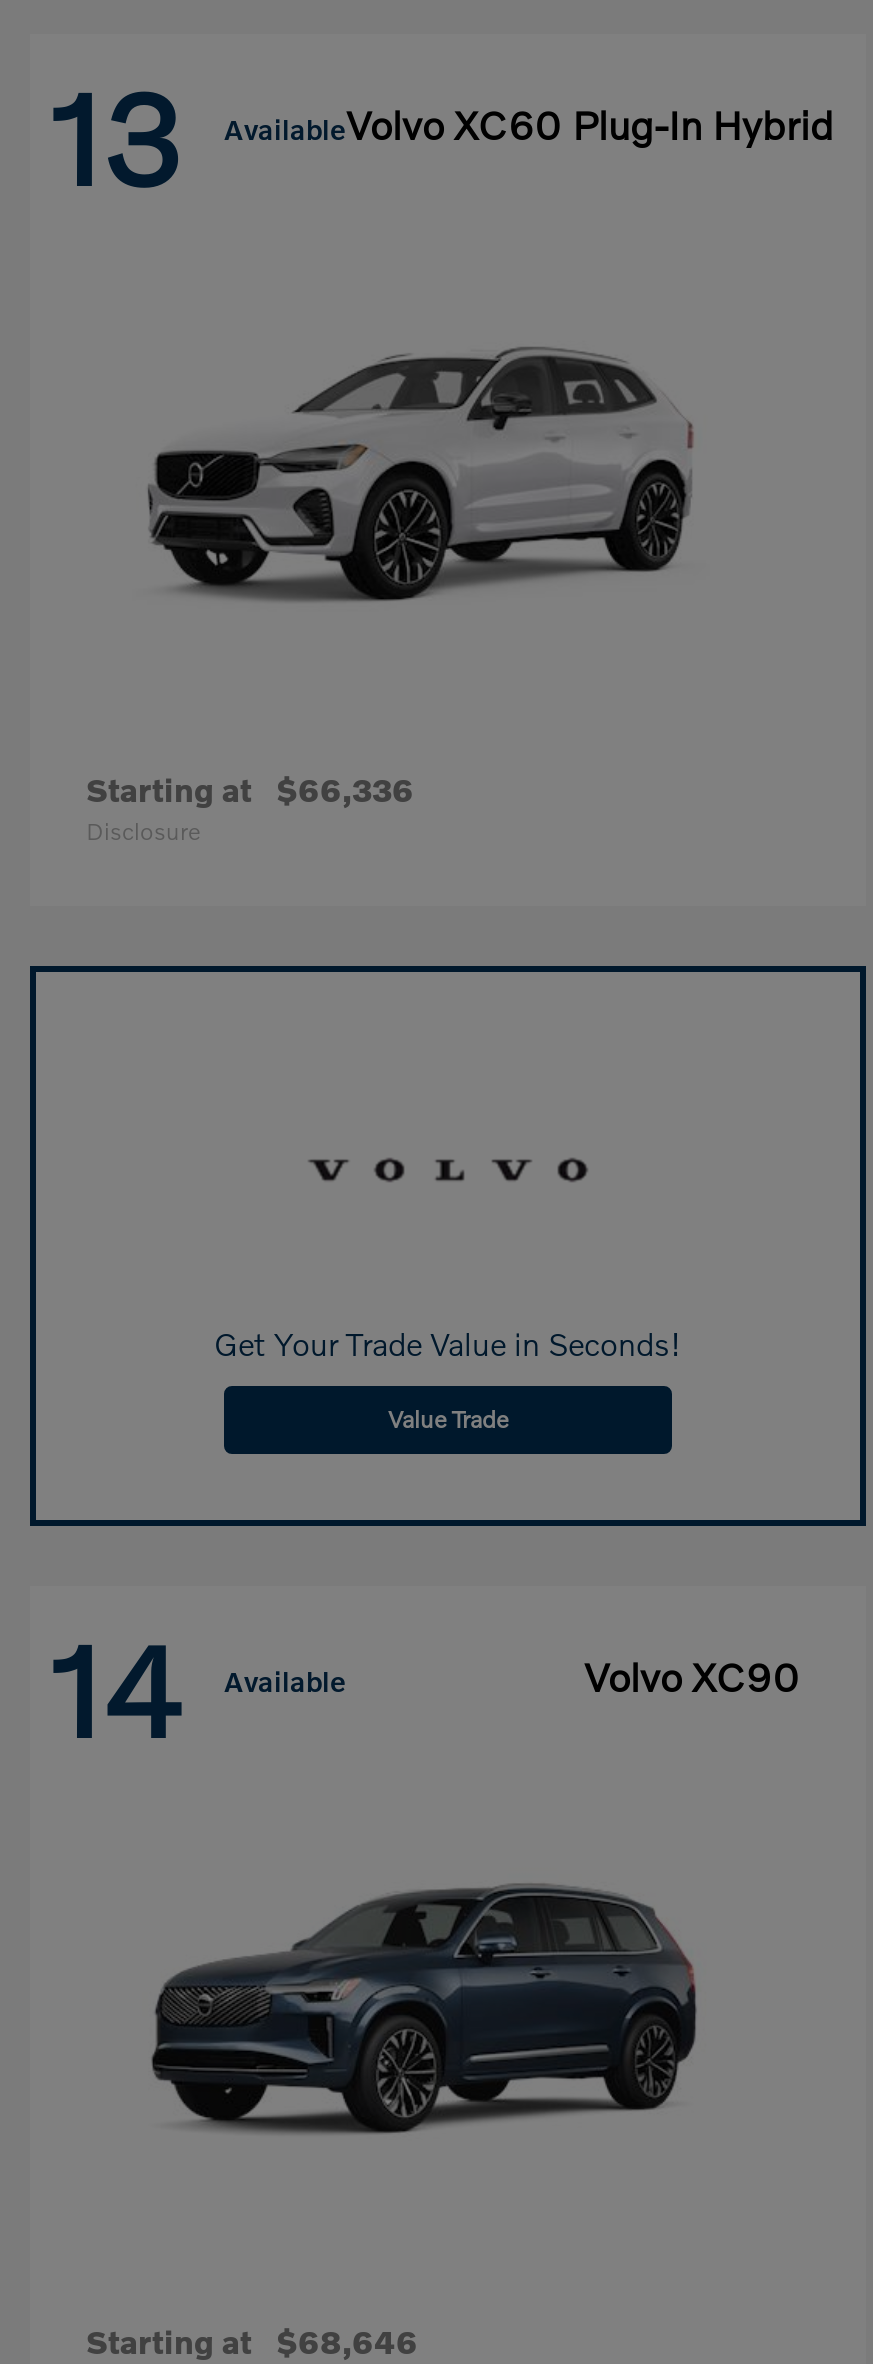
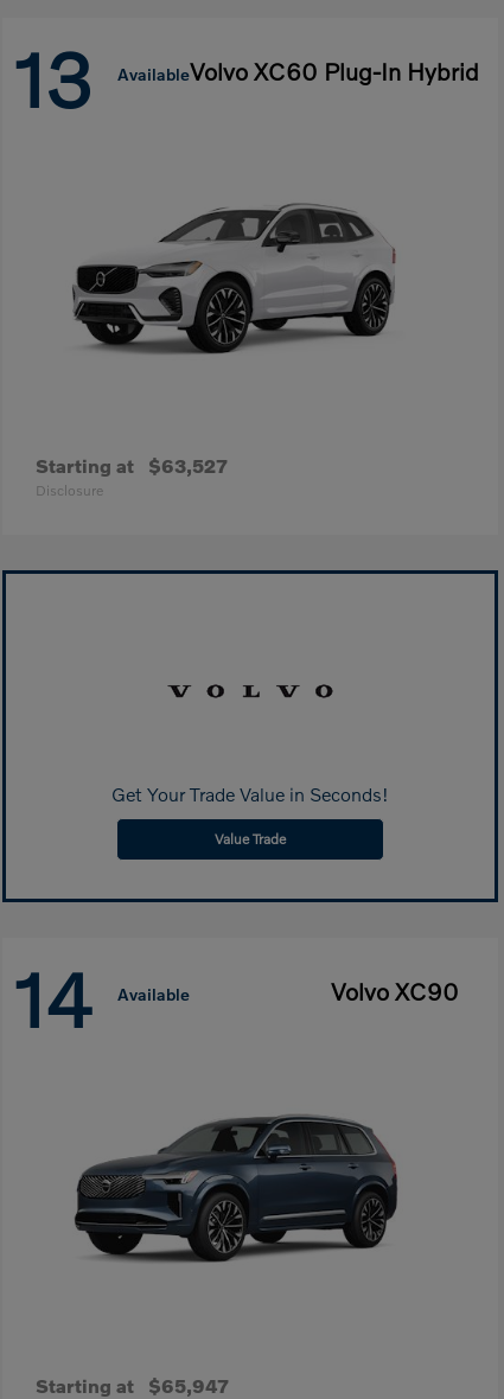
[86,770,414,808] Starting at $66,336 -> [36,454,228,476] Starting at $63,527
[86,2322,418,2360] Starting at $68,646 -> [36,1374,229,1397] Starting at $65,947

